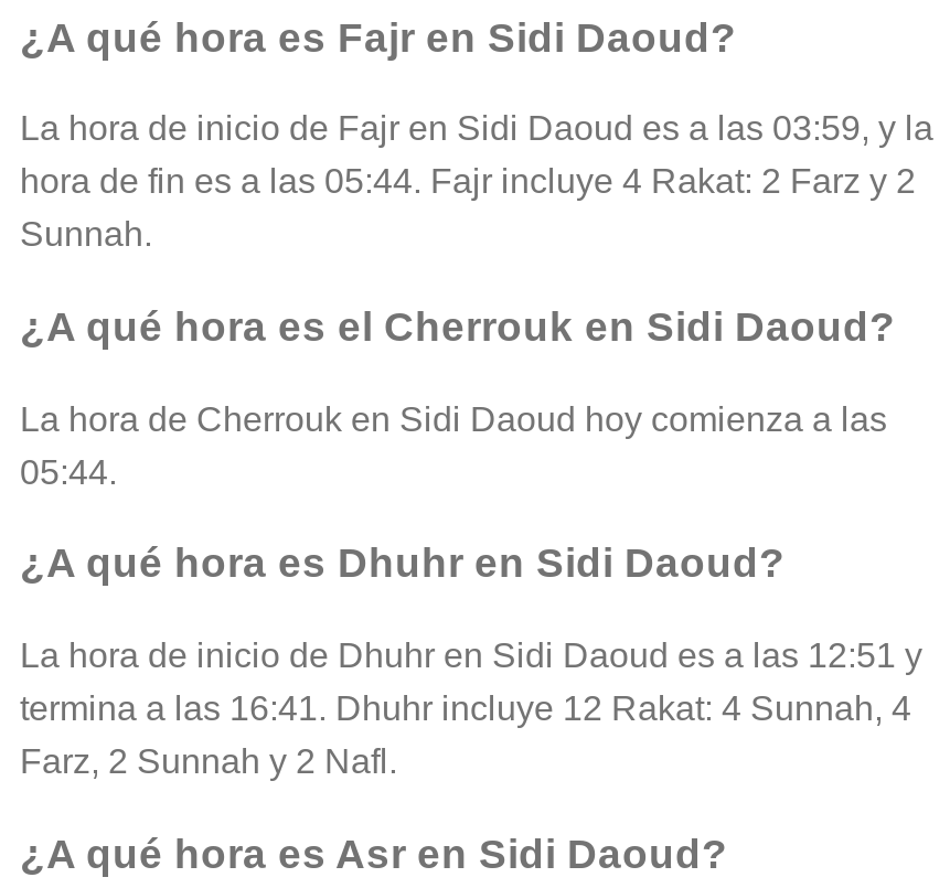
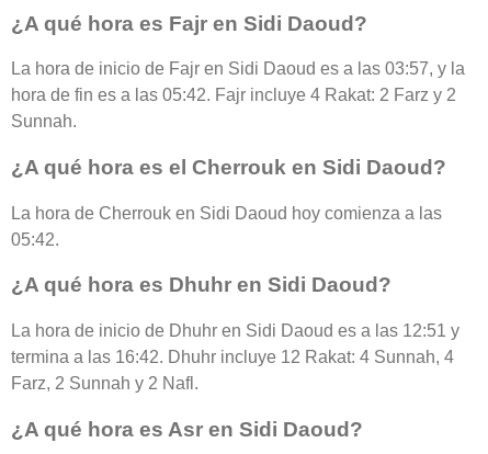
[20,110,933,147] La hora de inicio de Fajr en Sidi Daoud es a las 03:59, y la -> [11,59,465,78] La hora de inicio de Fajr en Sidi Daoud es a las 03:57, y la
[20,163,916,200] hora de fin es a las 05:44. Fajr incluye 4 Rakat: 2 Farz y 2 -> [11,86,456,104] hora de fin es a las 05:42. Fajr incluye 4 Rakat: 2 Farz y 2
[20,453,117,490] 05:44. -> [11,230,59,249] 05:42.
[20,690,911,727] termina a las 16:41. Dhuhr incluye 12 Rakat: 4 Sunnah, 4 -> [11,348,454,366] termina a las 16:42. Dhuhr incluye 12 Rakat: 4 Sunnah, 4

